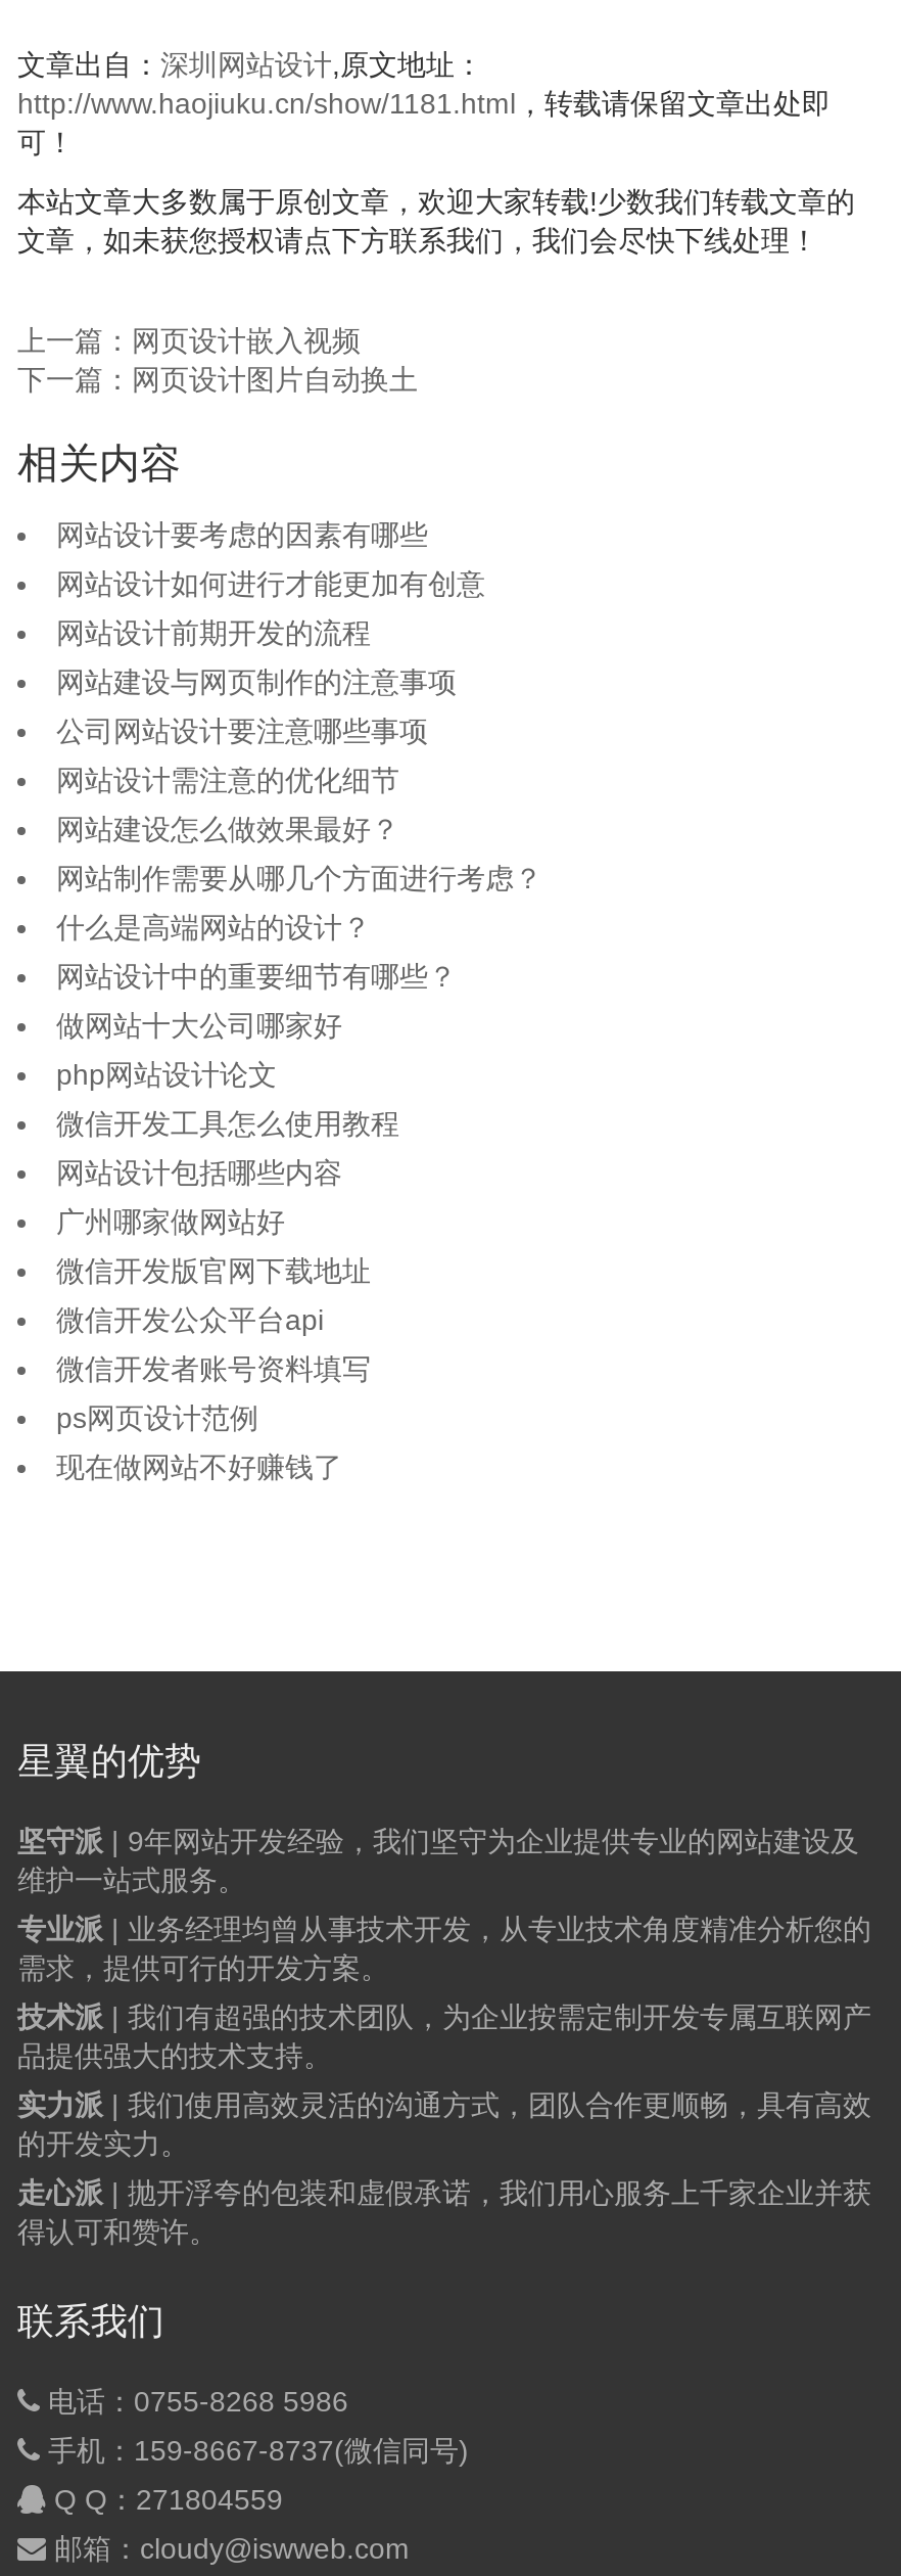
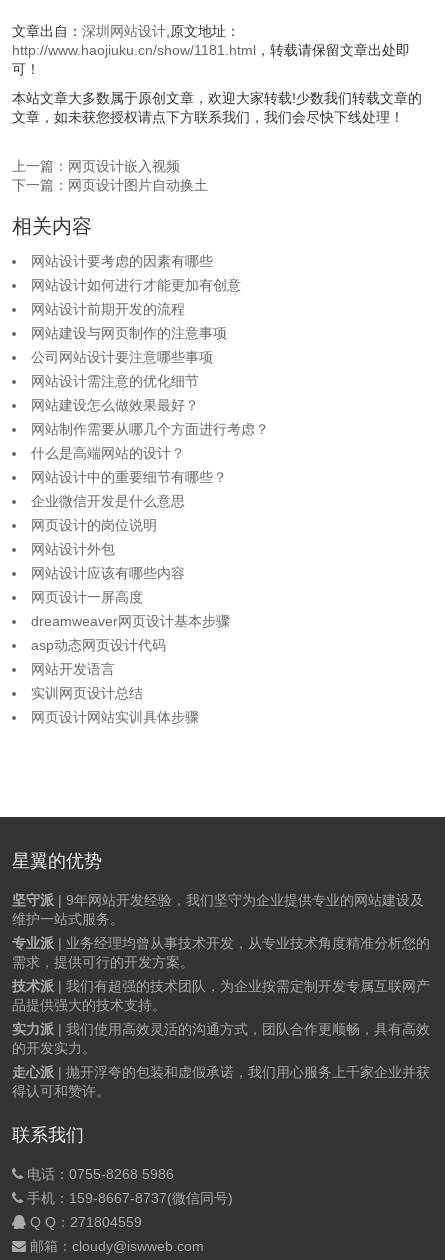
[56,1009,342,1042] 做网站十大公司哪家好 -> [31,493,185,509] 企业微信开发是什么意思
[56,1058,277,1091] php网站设计论文 -> [31,517,157,533] 网页设计的岗位说明
[56,1107,399,1140] 微信开发工具怎么使用教程 -> [31,541,115,557] 网站设计外包
[56,1156,342,1189] 网站设计包括哪些内容 -> [31,565,185,581] 网站设计应该有哪些内容
[56,1205,285,1238] 广州哪家做网站好 -> [31,589,143,605] 网页设计一屏高度
[56,1254,371,1287] 微信开发版官网下载地址 -> [31,613,230,629] dreamweaver网页设计基本步骤
[56,1303,324,1336] 微信开发公众平台api -> [31,637,166,653] asp动态网页设计代码
[56,1352,371,1385] 微信开发者账号资料填写 -> [31,661,115,677] 网站开发语言
[56,1401,258,1434] ps网页设计范例 -> [31,685,143,701] 实训网页设计总结
[56,1451,342,1483] 现在做网站不好赚钱了 -> [31,709,199,725] 网页设计网站实训具体步骤

